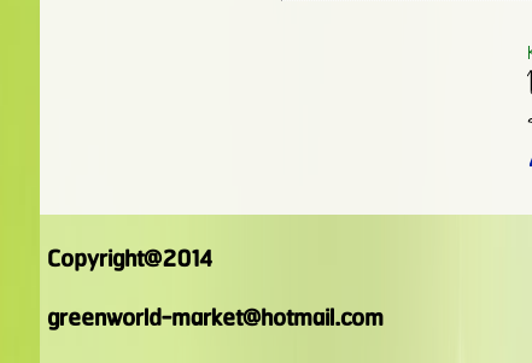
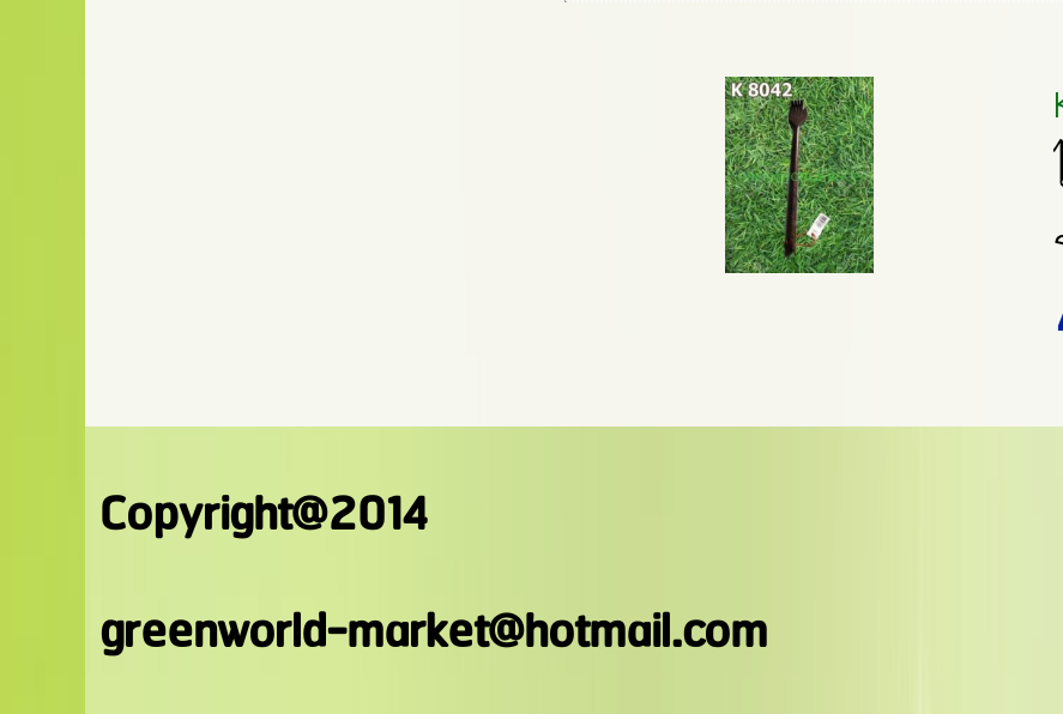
none -> [723,74,876,276] [image]

